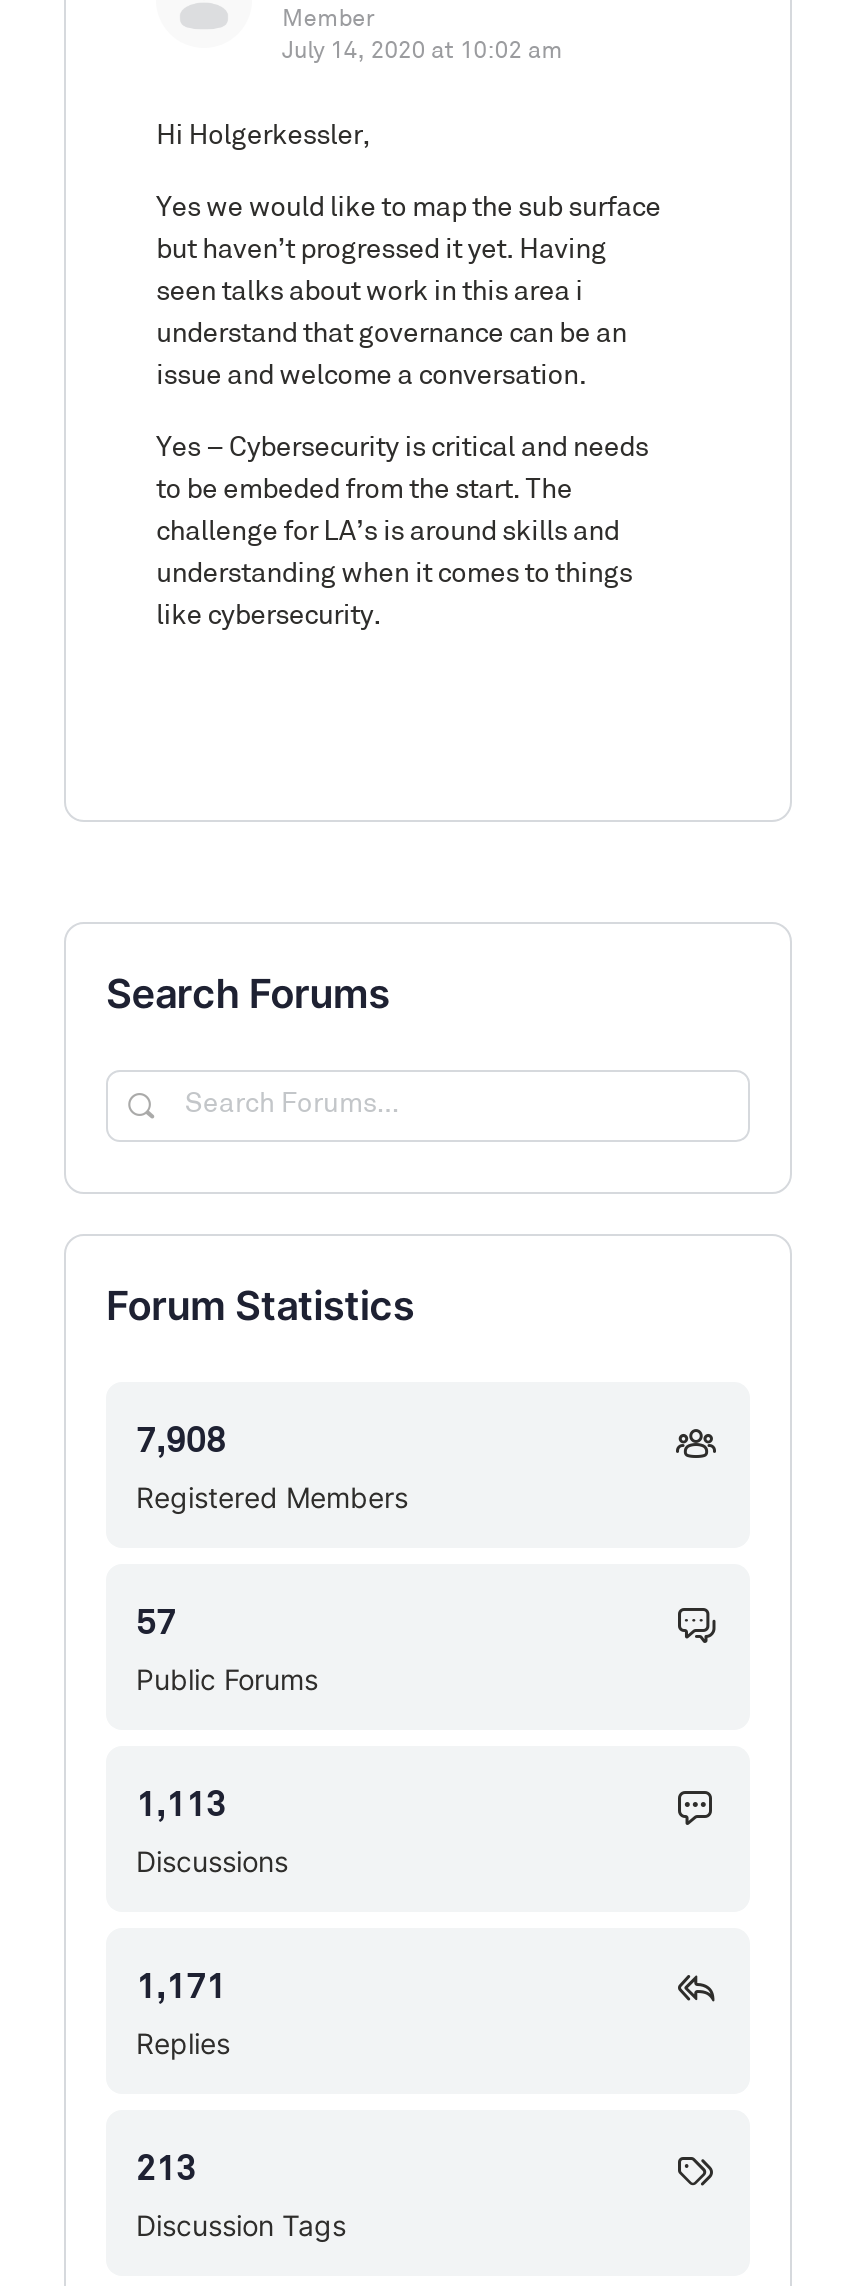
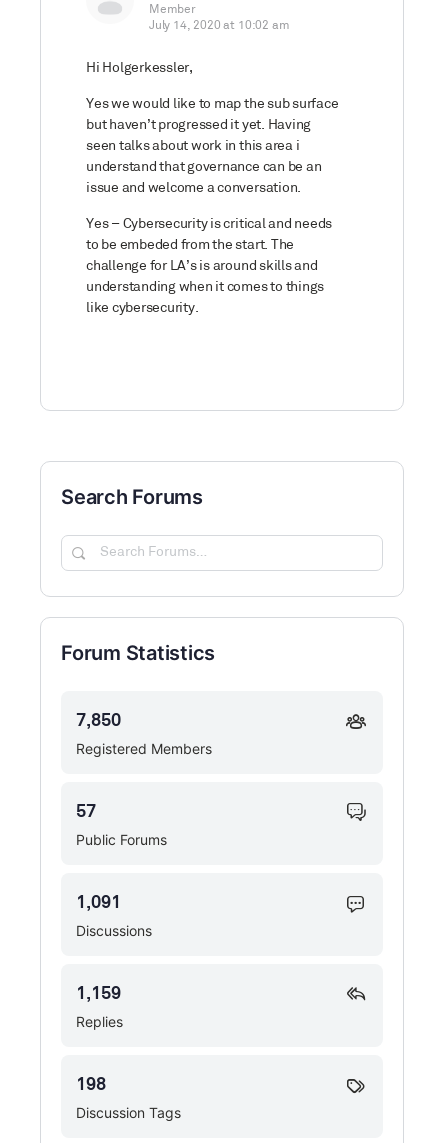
[136,1424,226,1462] 7,908 -> [76,712,121,731] 7,850
[136,1788,226,1826] 1,113 -> [76,894,121,913] 1,091
[136,1970,226,2008] 1,171 -> [76,985,121,1004] 1,159
[136,2152,196,2190] 213 -> [76,1076,106,1095] 198

